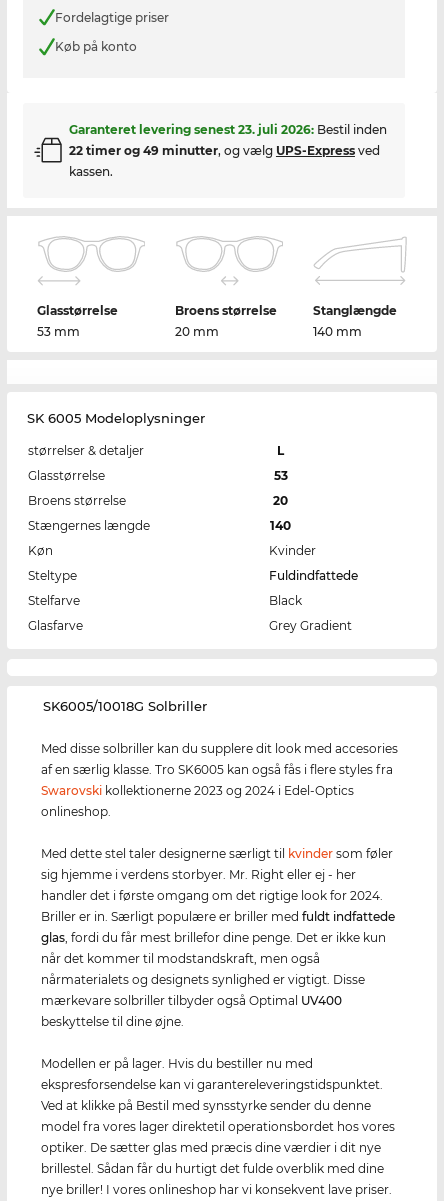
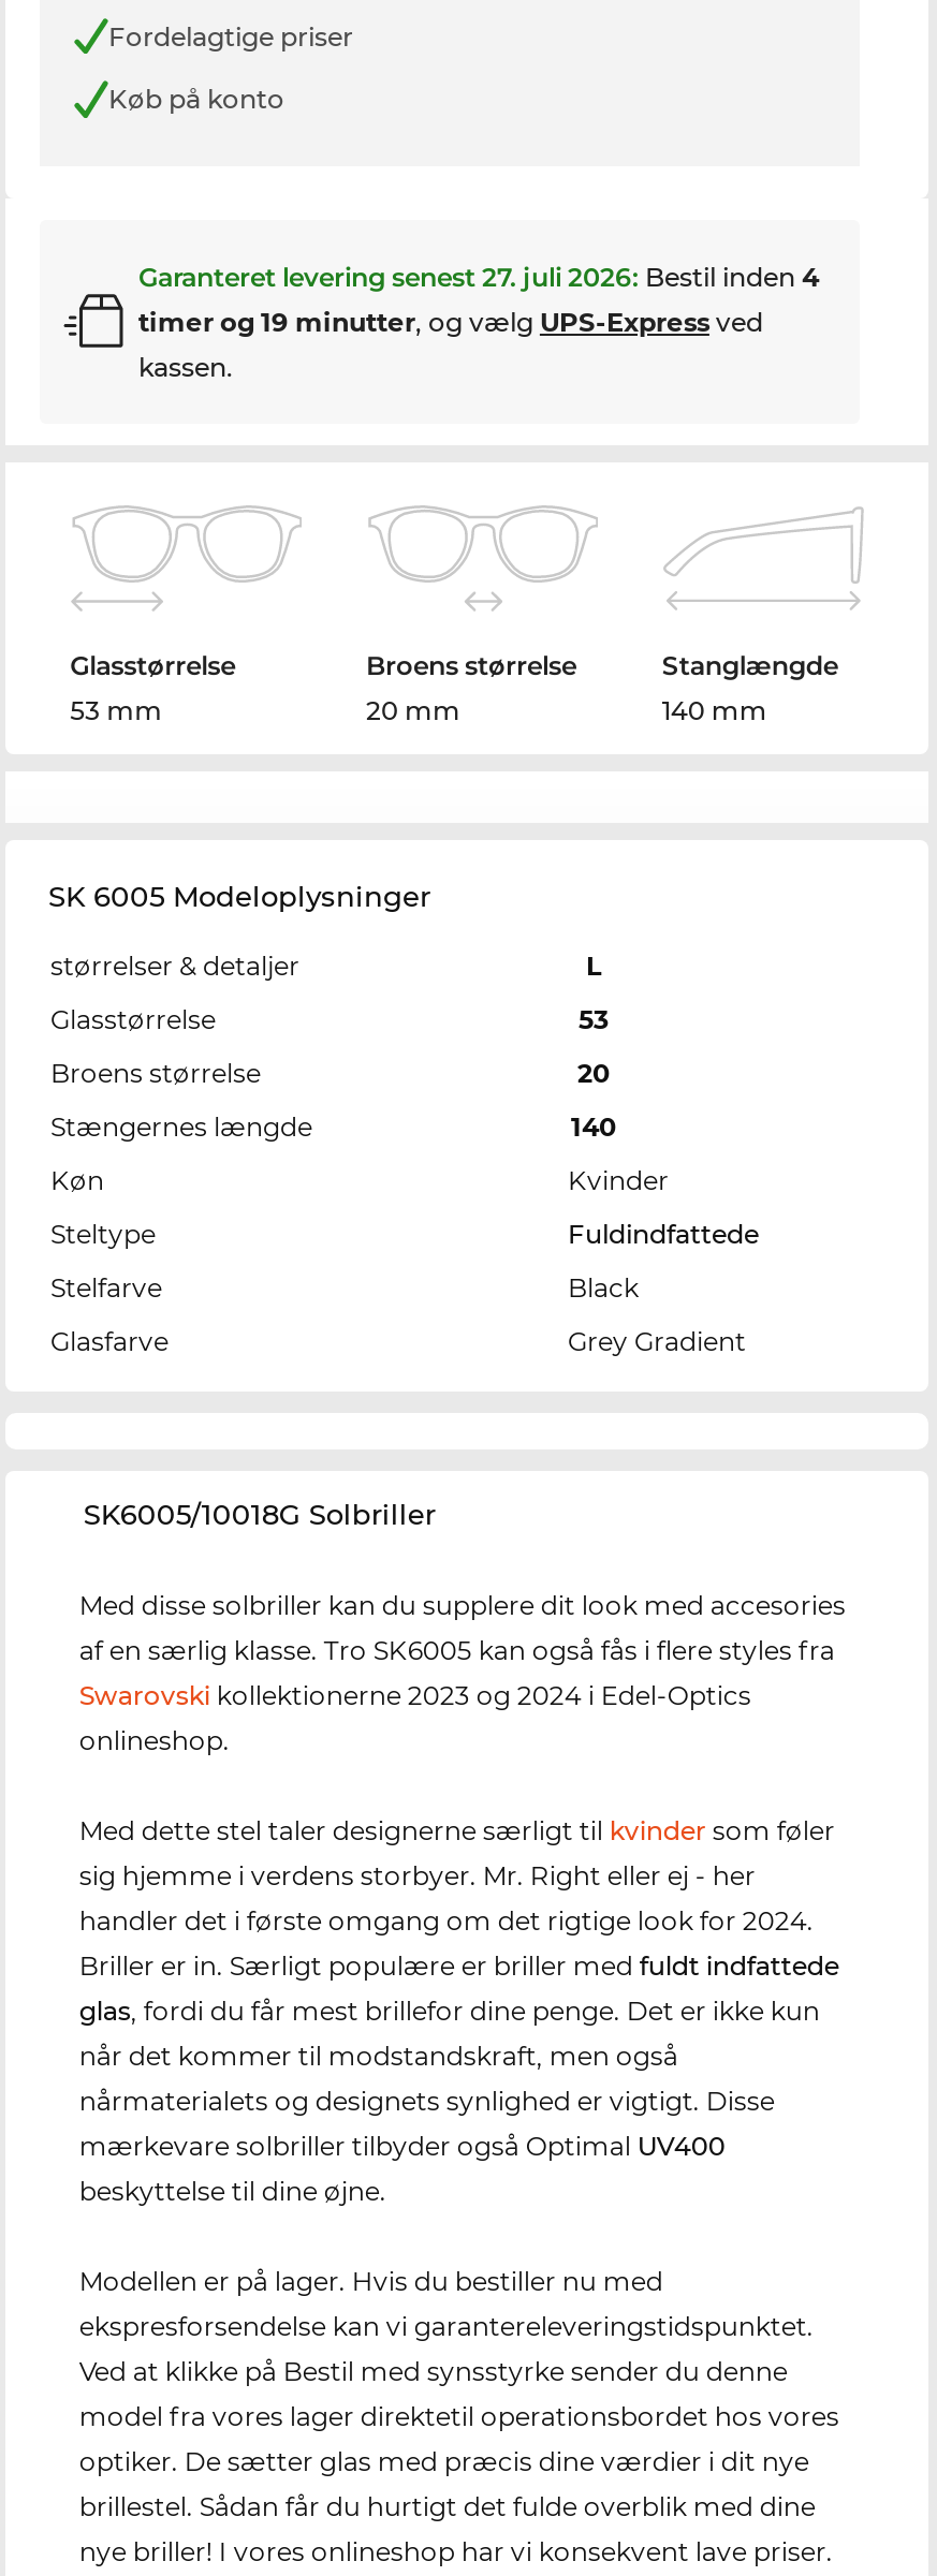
[69,122,387,158] Garanteret levering senest 23. juli 2026: Bestil inden | 22 timer og 49 minutter, og vælg UPS-Express ved -> [138,260,819,337] Garanteret levering senest 27. juli 2026: Bestil inden 4 | timer og 19 minutter, og vælg UPS-Express ved

